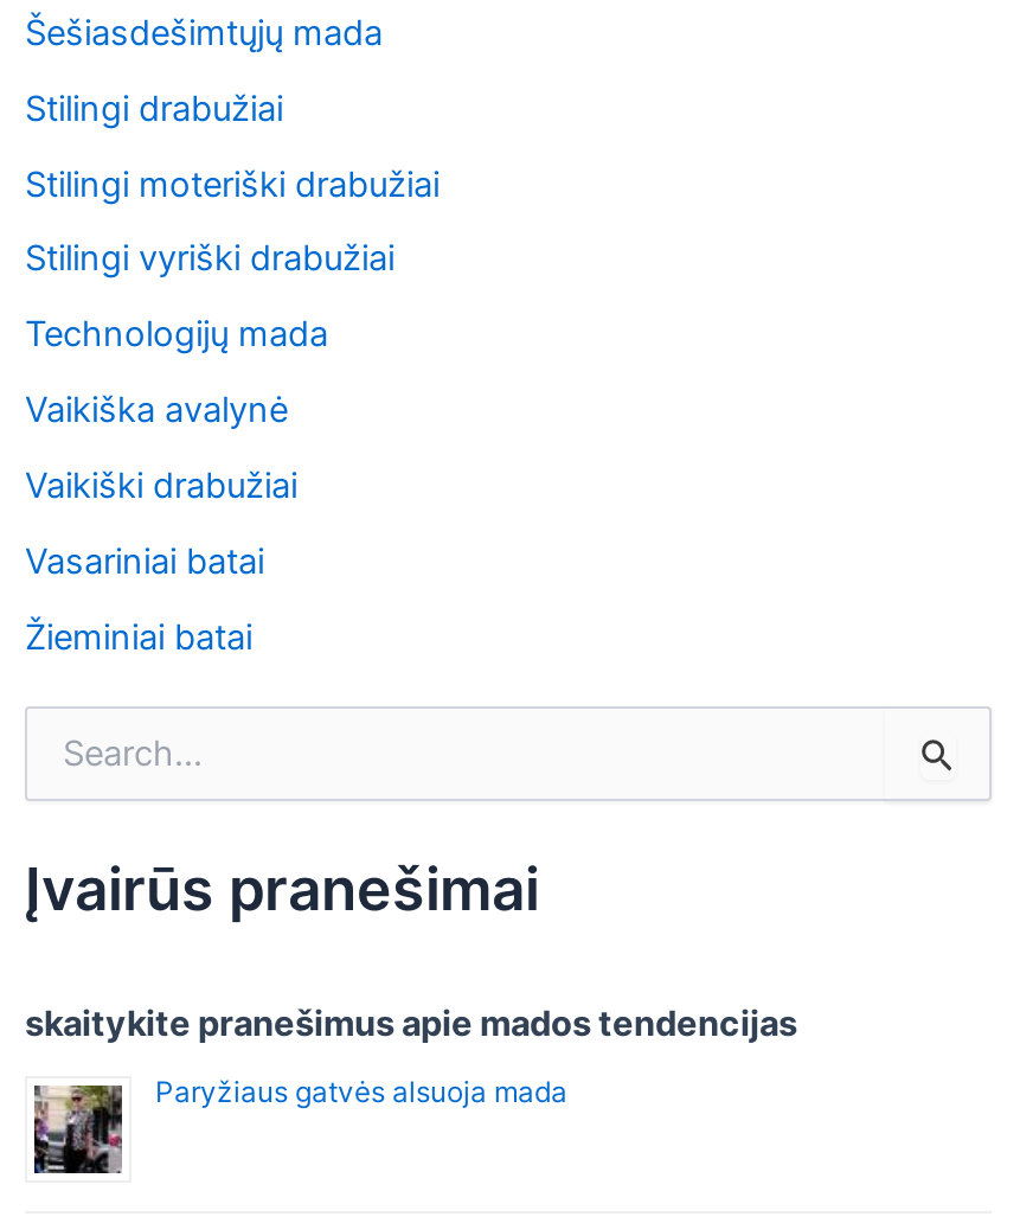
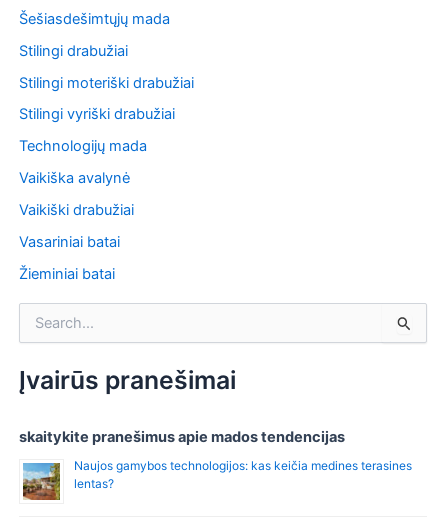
[41,1075,567,1176] [image] | Paryžiaus gatvės alsuoja mada -> [26,458,412,501] [image] | Naujos gamybos technologijos: kas keičia medines terasines | lentas?

